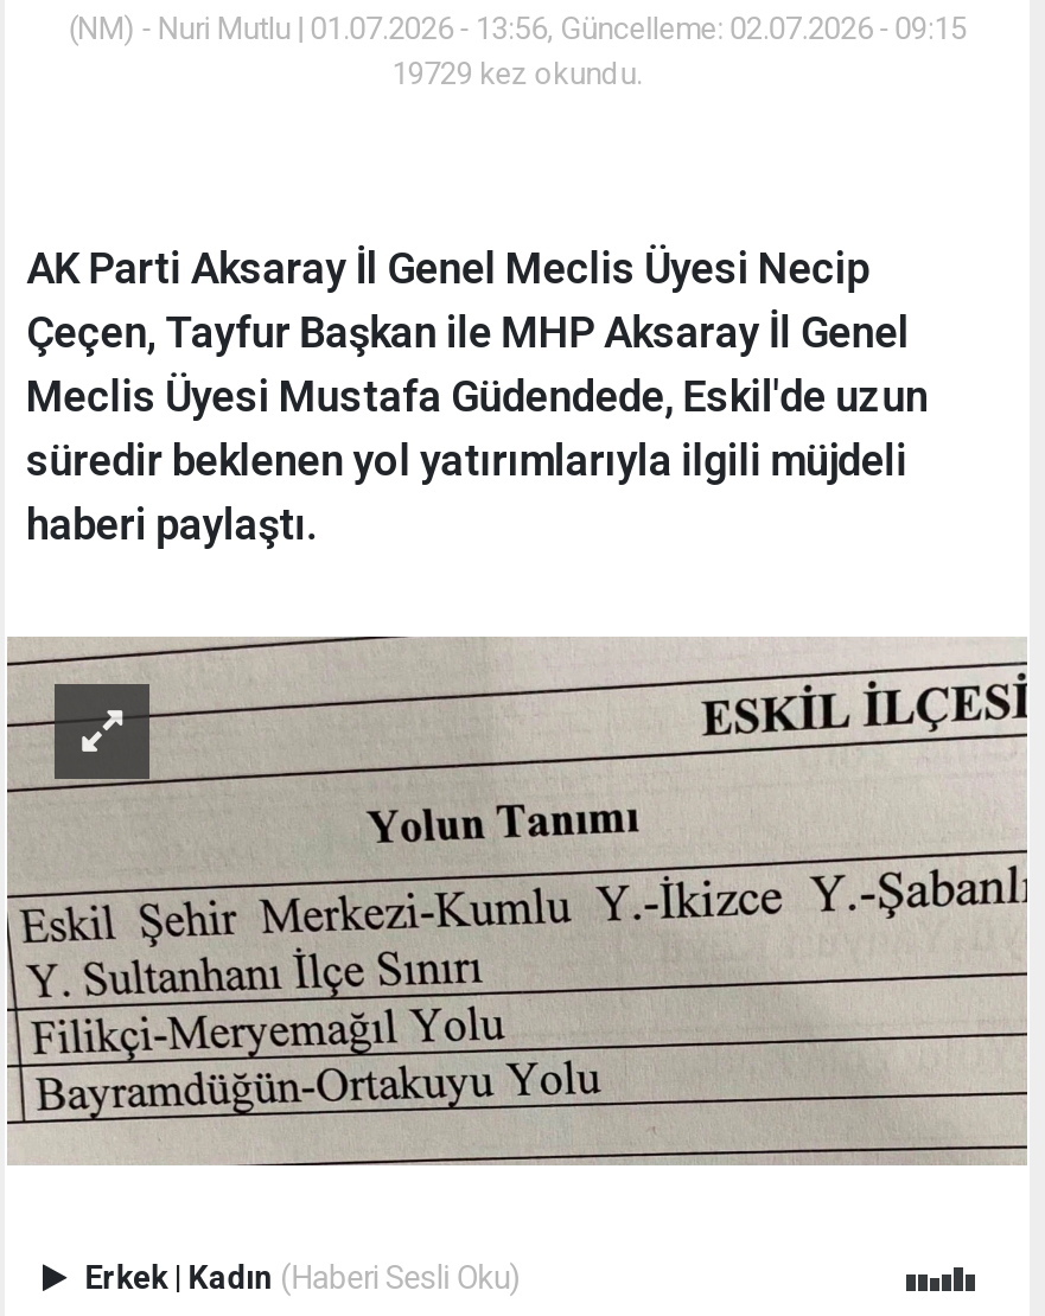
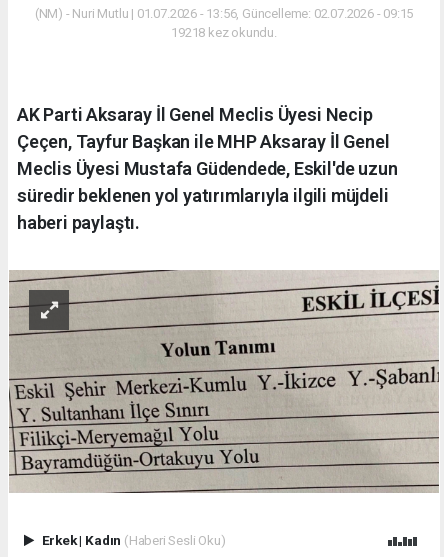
[392,57,643,92] 19729 kez okundu. -> [171,25,277,40] 19218 kez okundu.

